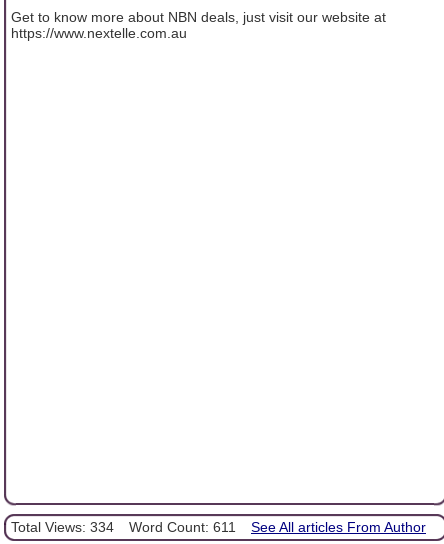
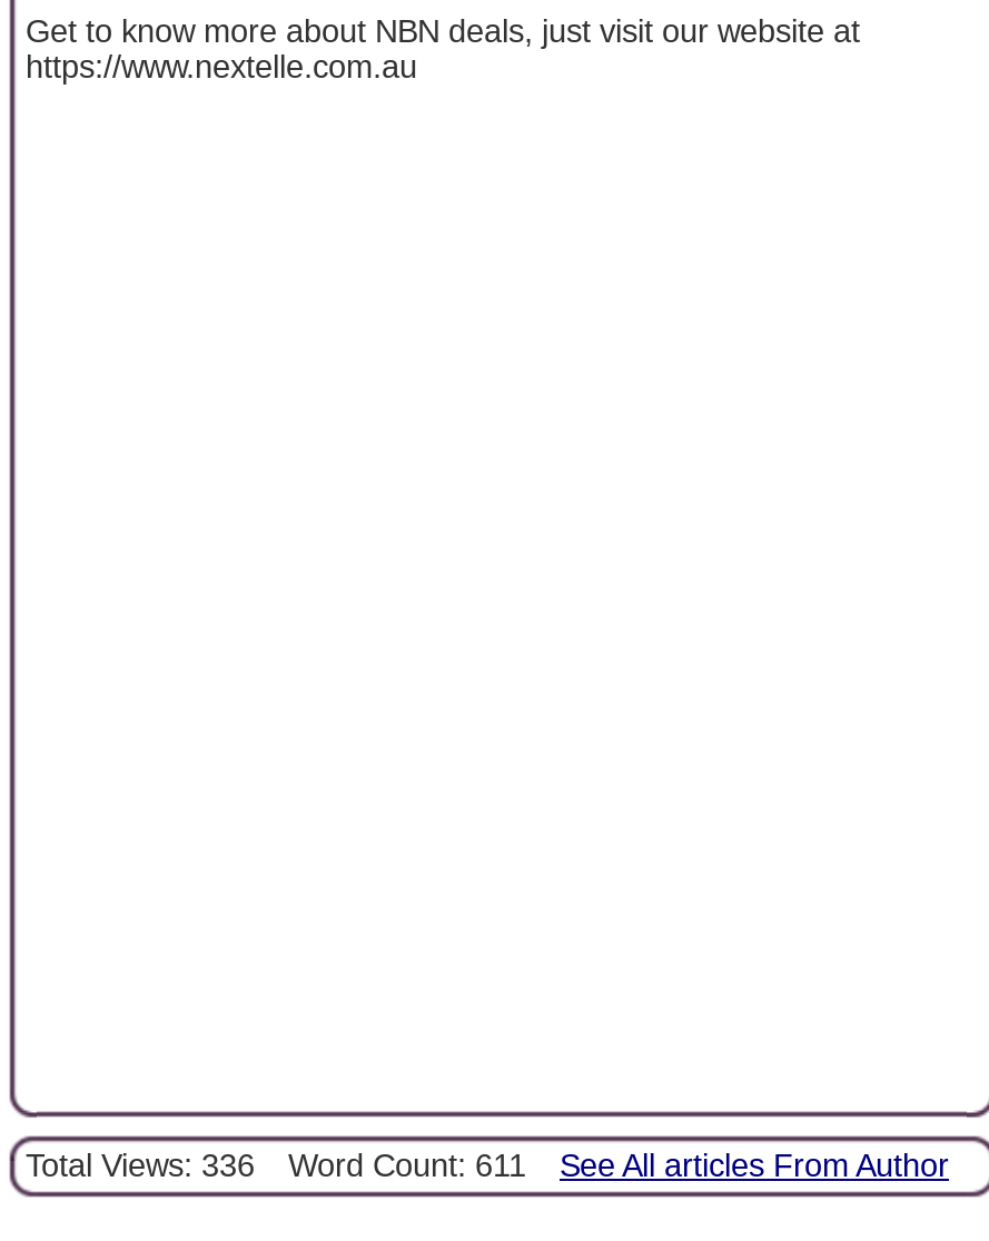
[11,519,426,535] Total Views: 334 Word Count: 611 See All articles From Author -> [26,1147,949,1182] Total Views: 336 Word Count: 611 See All articles From Author

